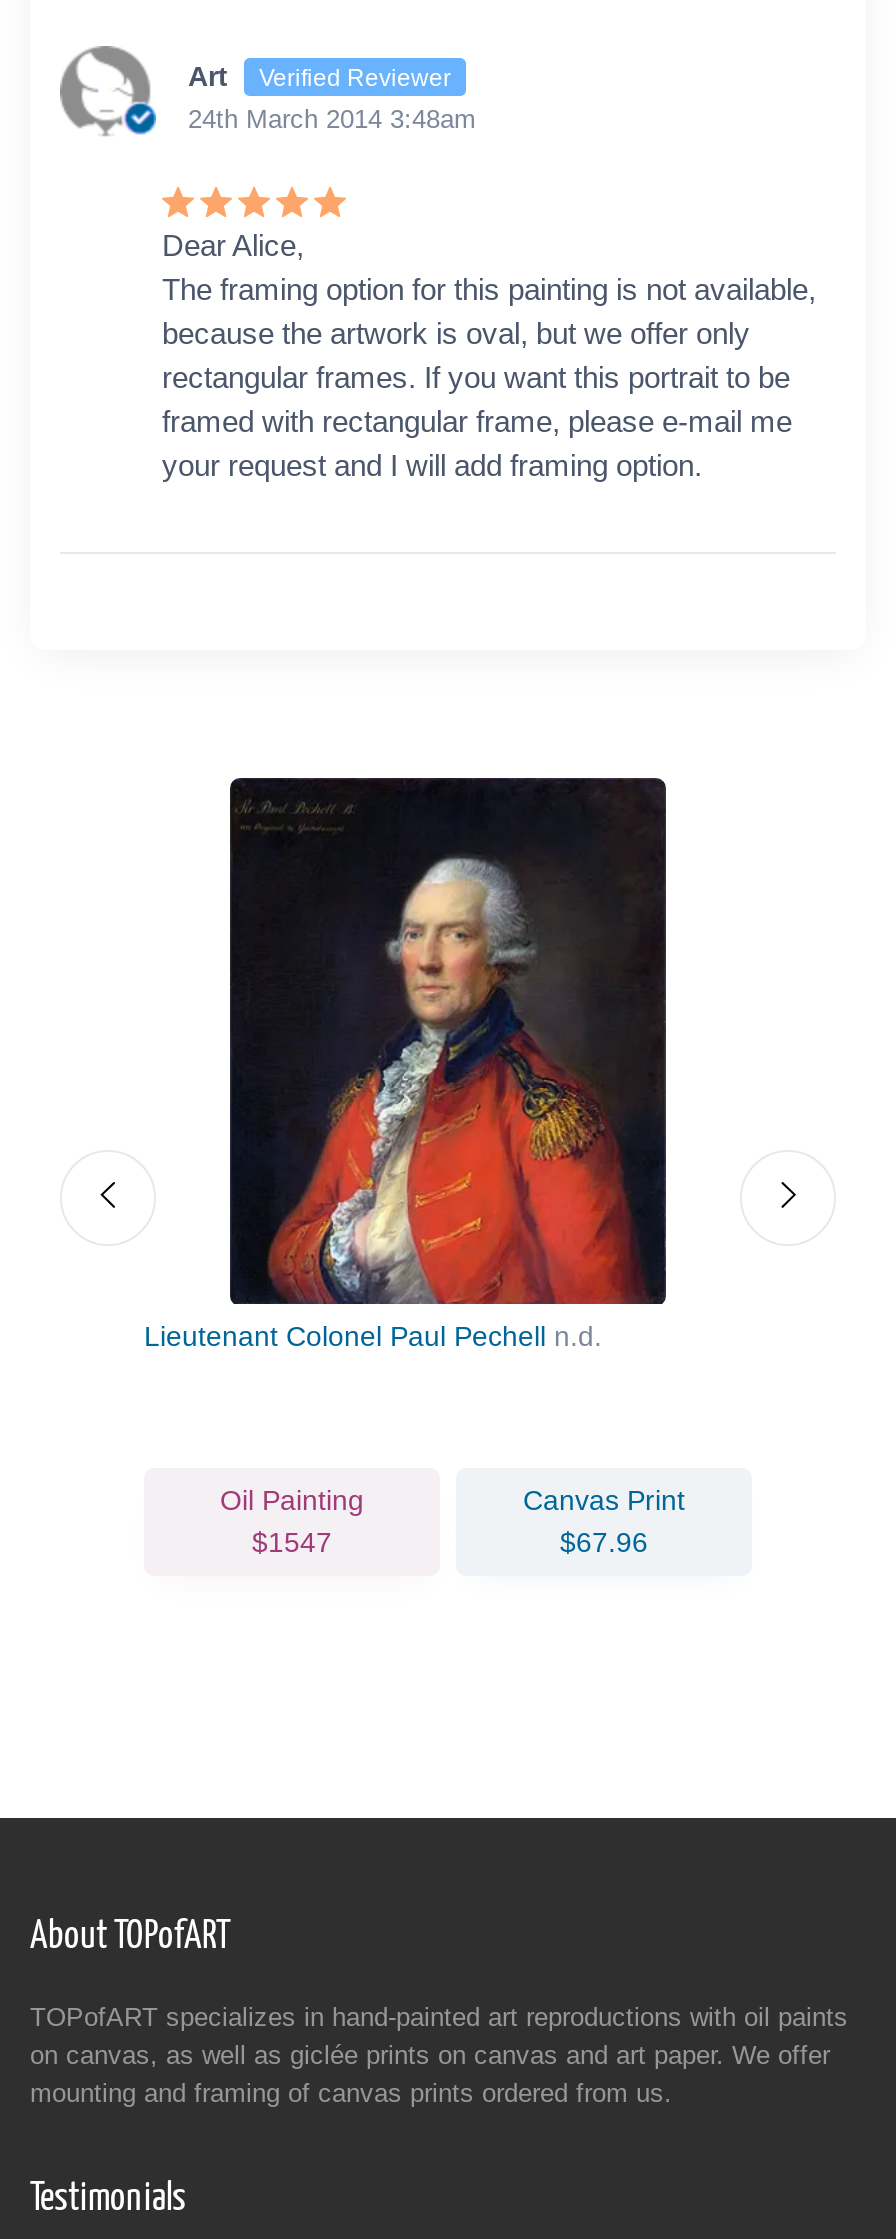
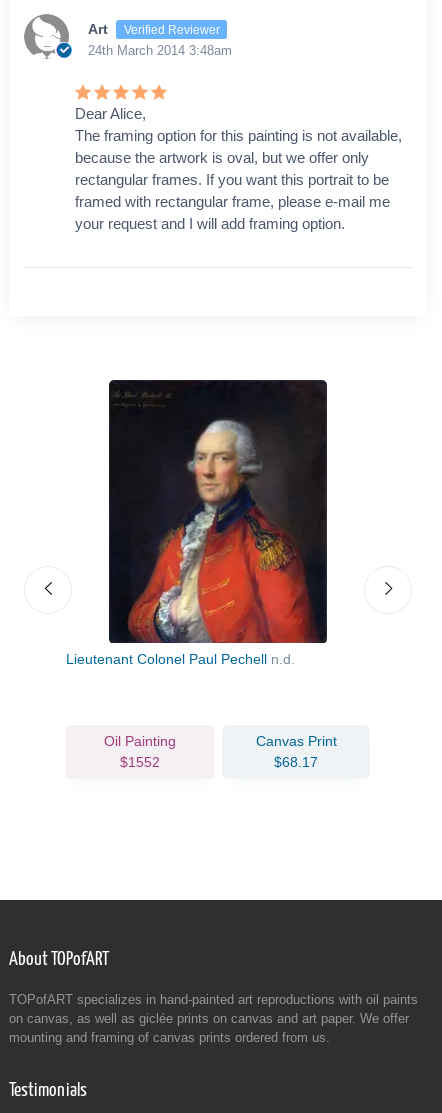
[252,1525,332,1557] $1547 -> [120,754,160,770] $1552
[560,1525,648,1557] $67.96 -> [274,754,318,770] $68.17

